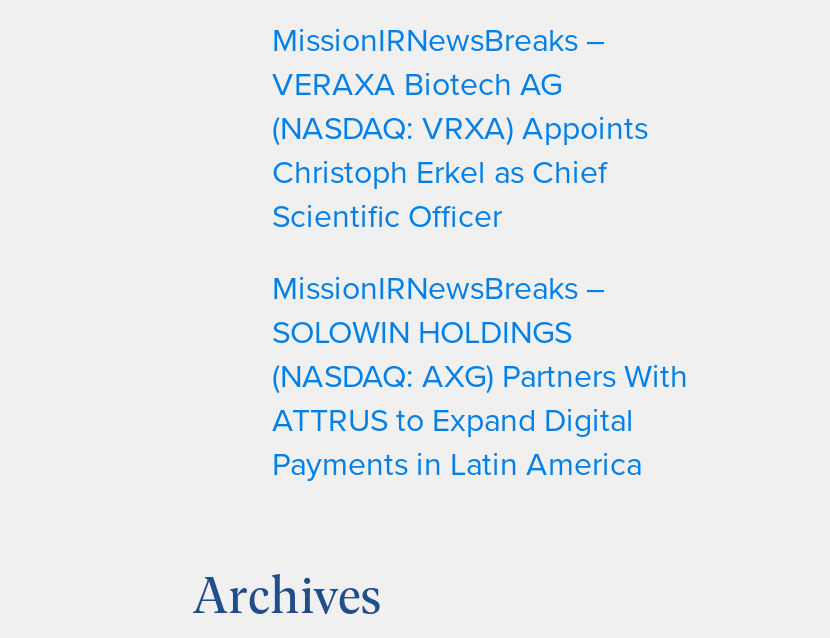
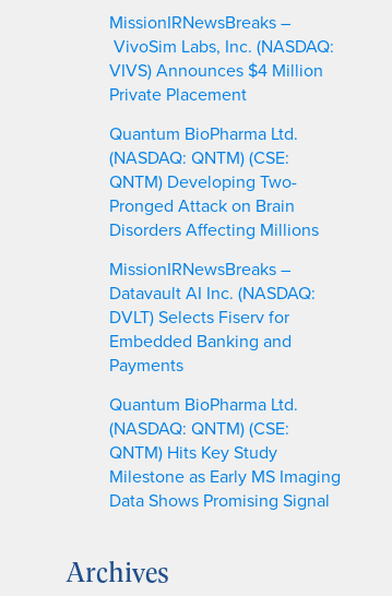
[272,60,648,236] VERAXA Biotech AG | (NASDAQ: VRXA) Appoints | Christoph Erkel as Chief | Scientific Officer -> [109,34,334,241] VivoSim Labs, Inc. (NASDAQ: | VIVS) Announces $4 Million | Private Placement | Quantum BioPharma Ltd. | (NASDAQ: QNTM) (CSE: | QNTM) Developing Two- | Pronged Attack on Brain | Disorders Affecting Millions
[272,308,688,484] SOLOWIN HOLDINGS | (NASDAQ: AXG) Partners With | ATTRUS to Expand Digital | Payments in Latin America -> [109,280,341,512] Datavault AI Inc. (NASDAQ: | DVLT) Selects Fiserv for | Embedded Banking and | Payments | Quantum BioPharma Ltd. | (NASDAQ: QNTM) (CSE: | QNTM) Hits Key Study | Milestone as Early MS Imaging | Data Shows Promising Signal

